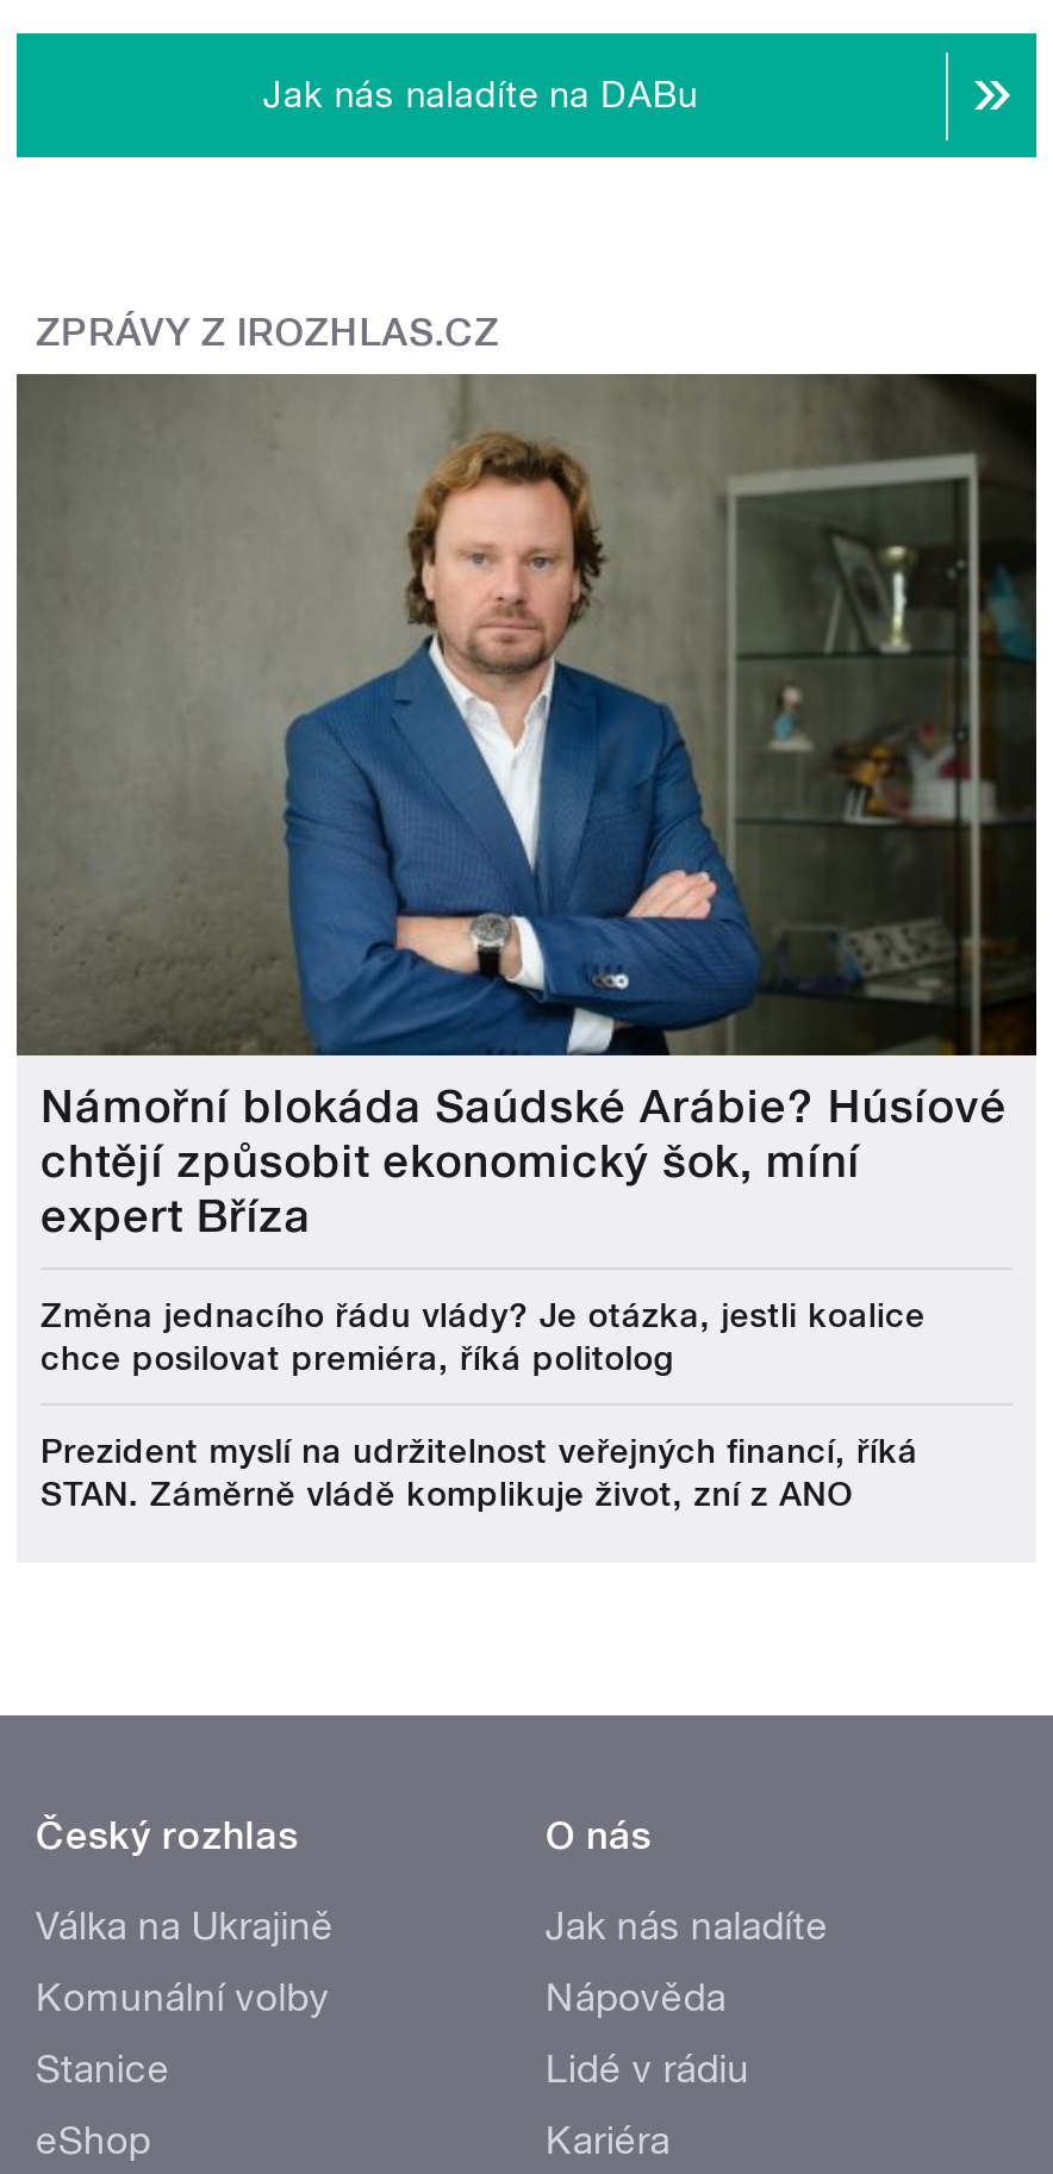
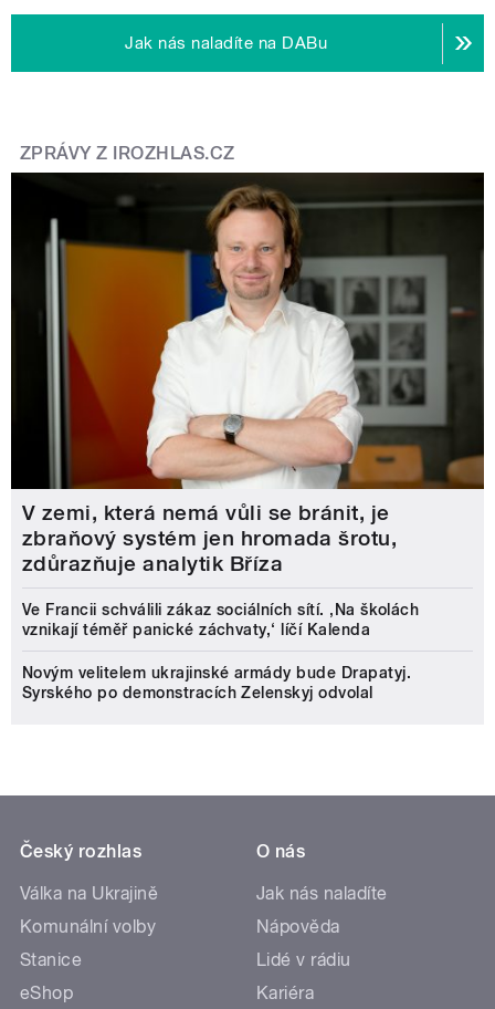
[14,372,1039,1243] [image] | Námořní blokáda Saúdské Arábie? Húsíové | chtějí způsobit ekonomický šok, míní | expert Bříza -> [10,171,485,576] [image] | V zemi, která nemá vůli se bránit, je | zbraňový systém jen hromada šrotu, | zdůrazňuje analytik Bříza
[40,1295,926,1376] Změna jednacího řádu vlády? Je otázka, jestli koalice | chce posilovat premiéra, říká politolog -> [22,600,419,638] Ve Francii schválili zákaz sociálních sítí. ‚Na školách | vznikají téměř panické záchvaty,‘ líčí Kalenda
[40,1431,918,1512] Prezident myslí na udržitelnost veřejných financí, říká | STAN. Záměrně vládě komplikuje život, zní z ANO -> [22,663,411,701] Novým velitelem ukrajinské armády bude Drapatyj. | Syrského po demonstracích Zelenskyj odvolal

